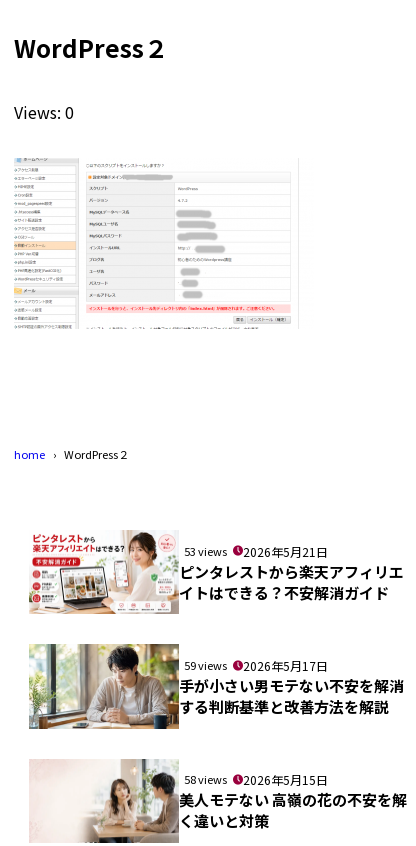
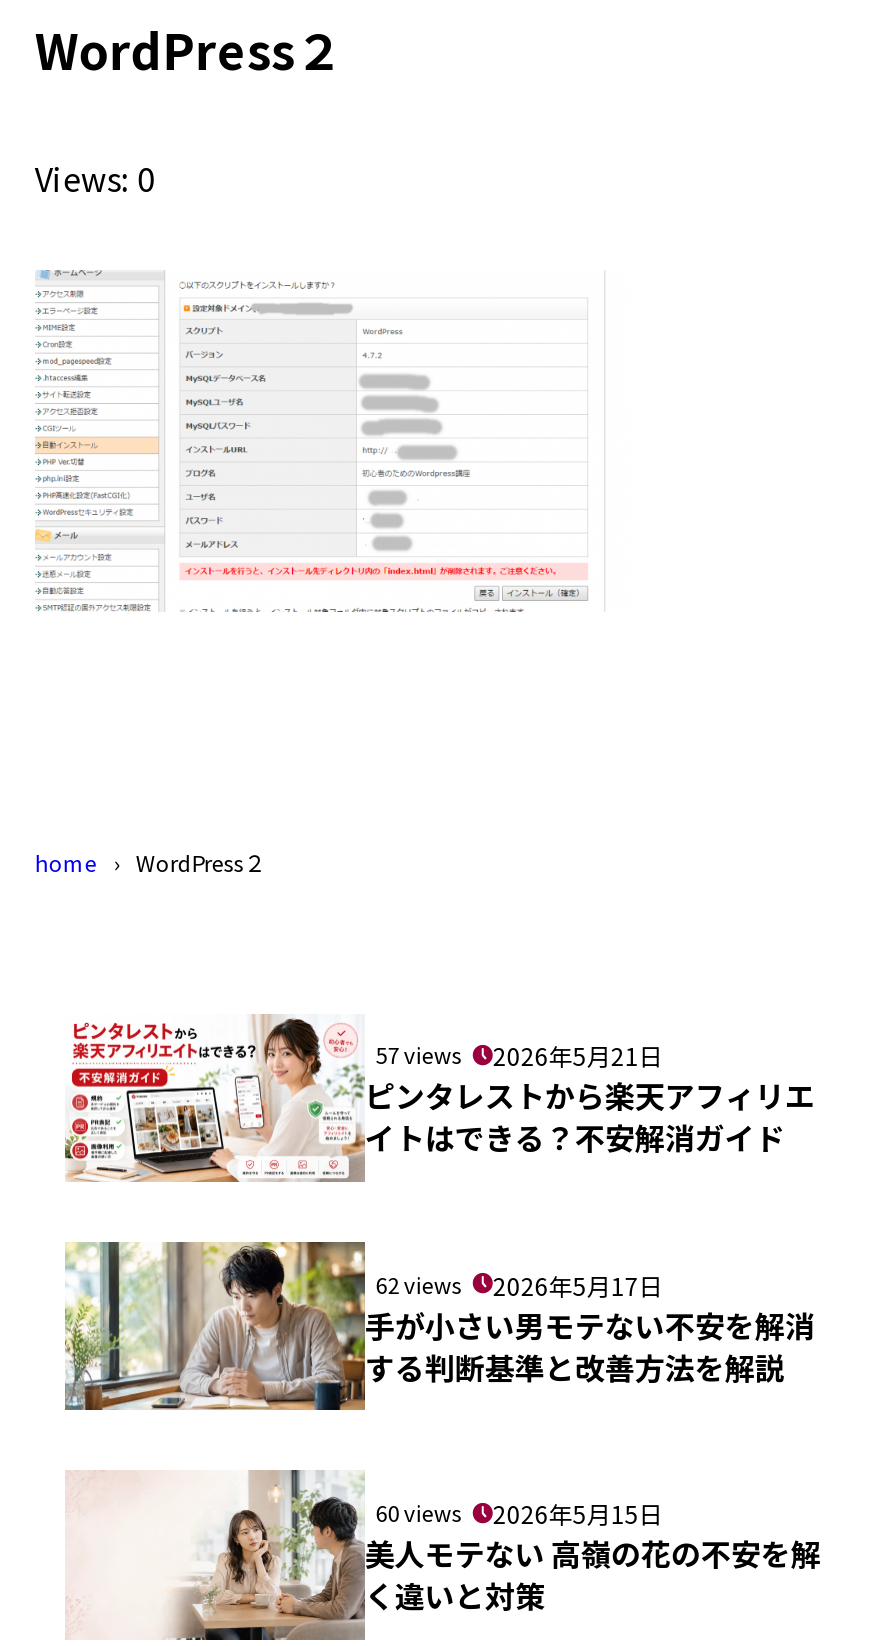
[184,543,328,560] 53 views 2026年5月21日 -> [376,1039,663,1073] 57 views 2026年5月21日
[184,657,328,674] 59 views 2026年5月17日 -> [376,1268,663,1302] 62 views 2026年5月17日
[184,771,328,788] 58 views 2026年5月15日 -> [376,1496,663,1530] 60 views 2026年5月15日

